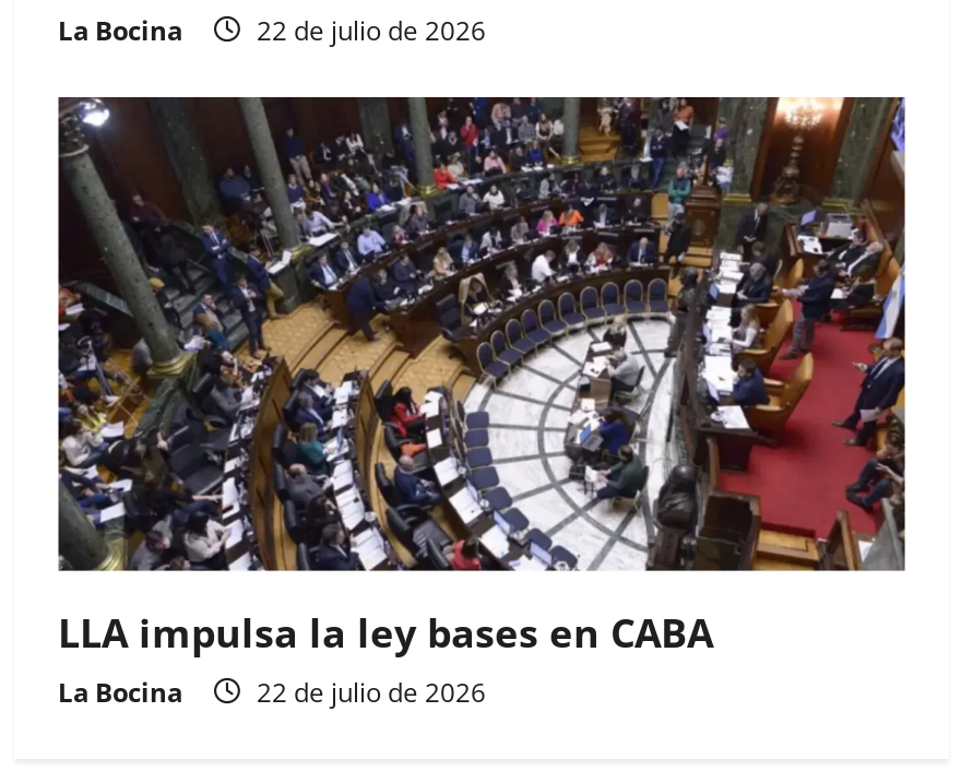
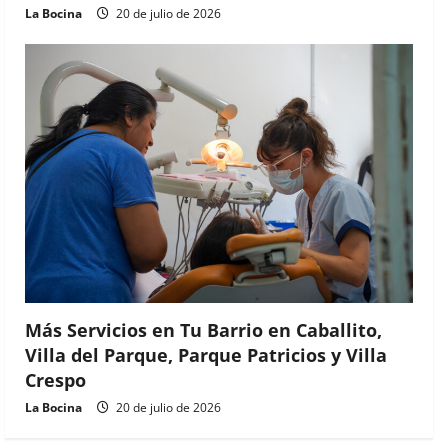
[58,11,486,48] La Bocina 22 de julio de 2026 -> [25,5,221,22] La Bocina 20 de julio de 2026
[56,96,905,658] [image] | LLA impulsa la ley bases en CABA -> [24,43,414,392] [image] | Más Servicios en Tu Barrio en Caballito, | Villa del Parque, Parque Patricios y Villa | Crespo
[58,673,486,710] La Bocina 22 de julio de 2026 -> [25,399,221,416] La Bocina 20 de julio de 2026

